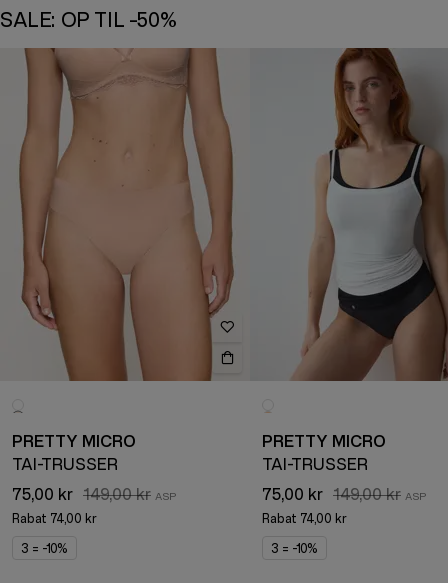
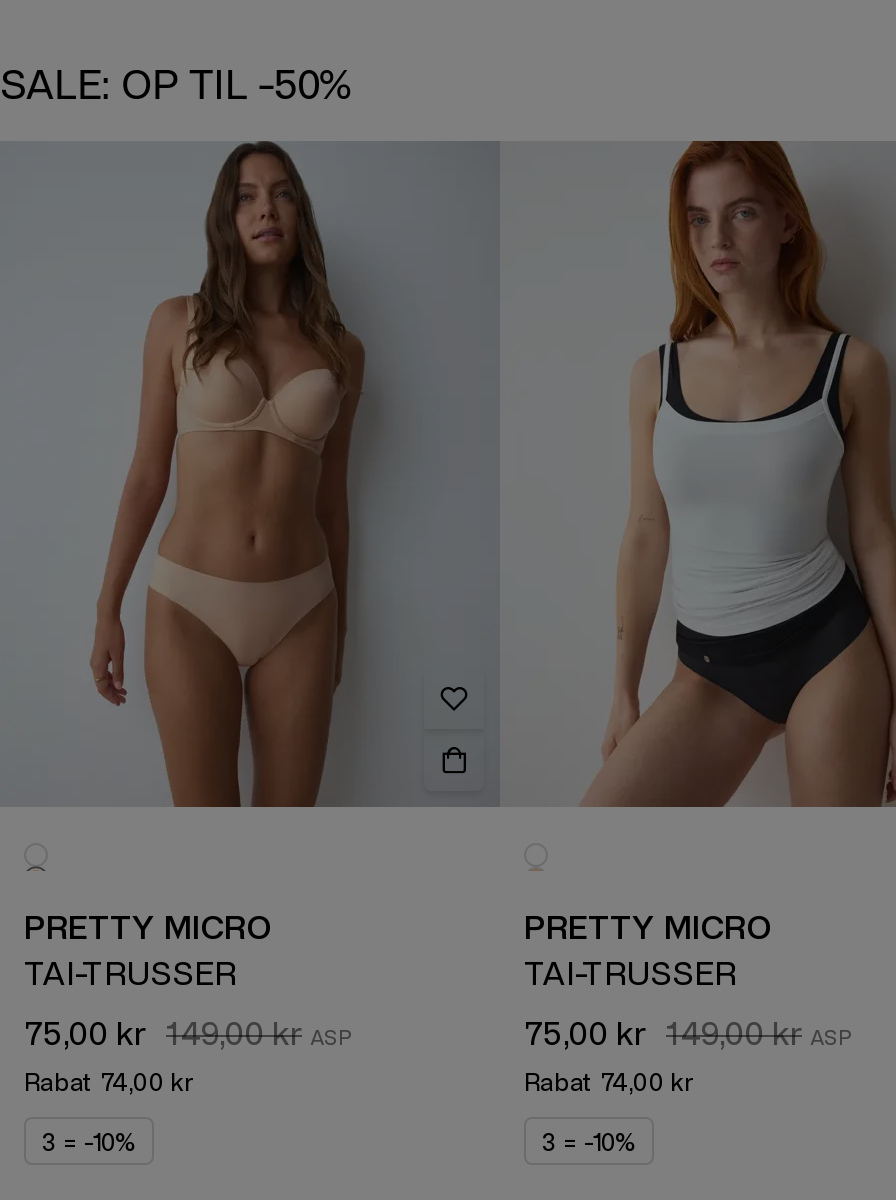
[18,47,249,382] [image] -> [38,141,500,809] [image]

